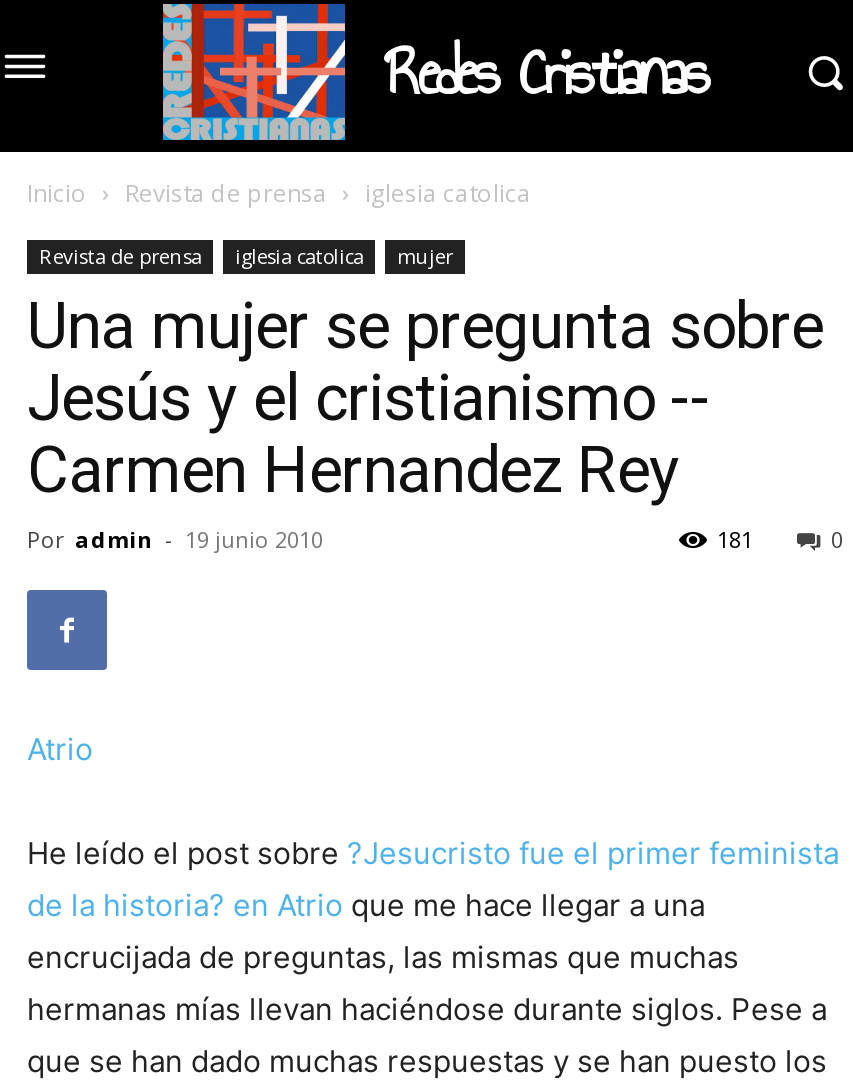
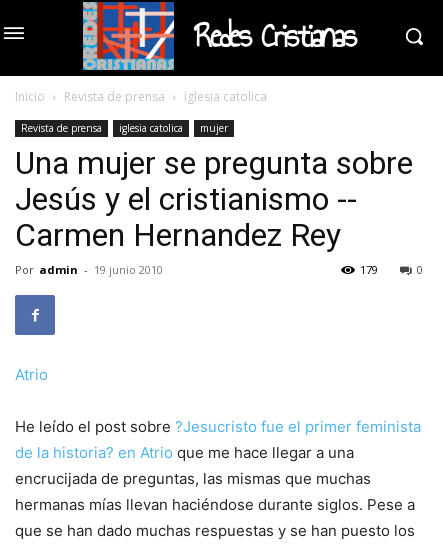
[717,525,753,555] 181 -> [360,262,378,277] 179

